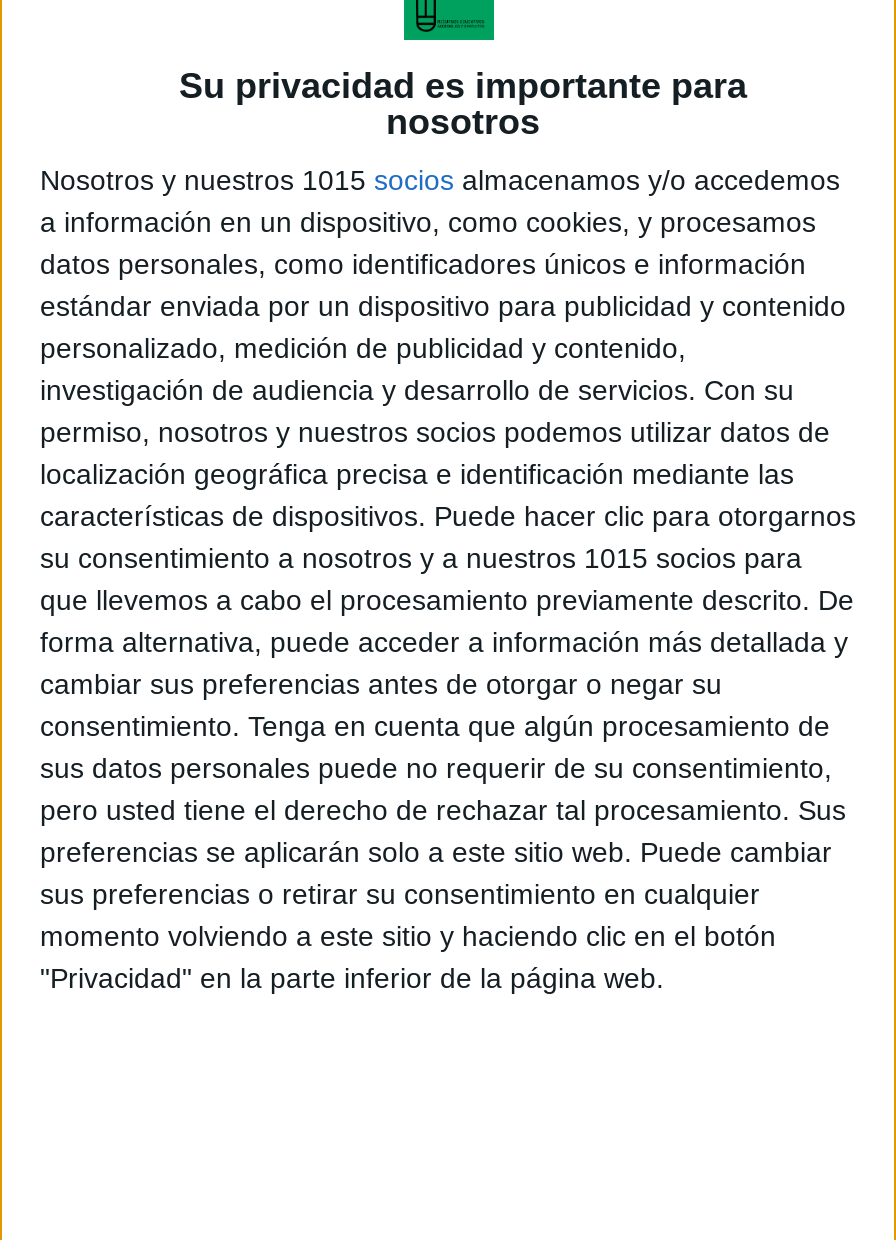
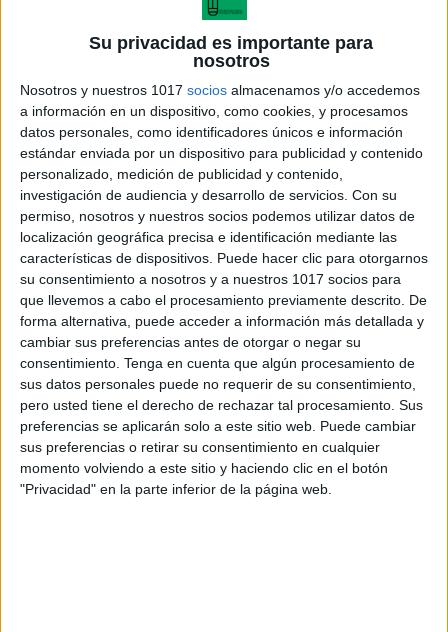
[40,164,840,196] Nosotros y nuestros 1015 socios almacenamos y/o accedemos -> [20,82,420,98] Nosotros y nuestros 1017 socios almacenamos y/o accedemos
[40,542,802,574] su consentimiento a nosotros y a nuestros 1015 socios para -> [20,271,401,287] su consentimiento a nosotros y a nuestros 1017 socios para

